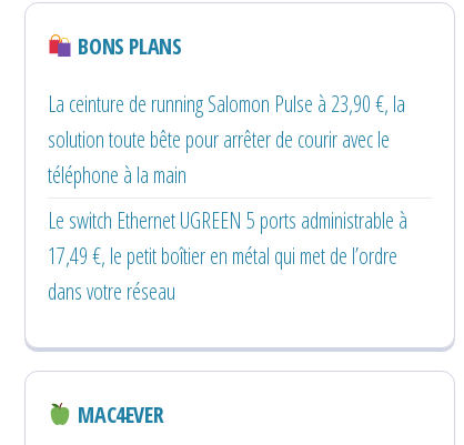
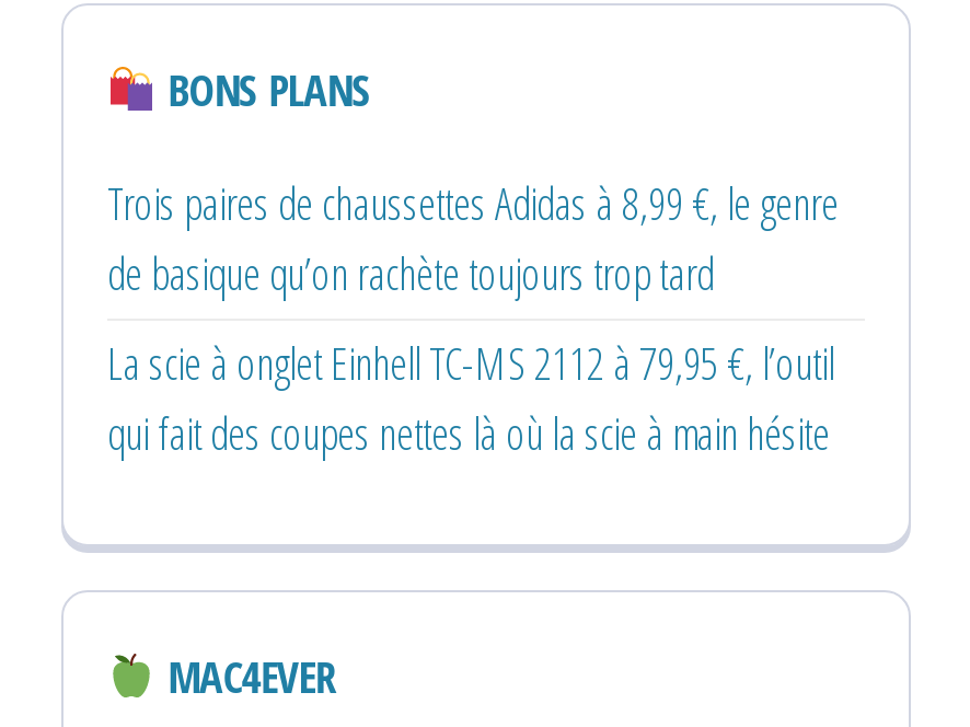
[48,89,405,190] La ceinture de running Salomon Pulse à 23,90 €, la | solution toute bête pour arrêter de courir avec le | téléphone à la main -> [107,173,839,302] Trois paires de chaussettes Adidas à 8,99 €, le genre | de basique qu’on rachète toujours trop tard
[48,206,407,307] Le switch Ethernet UGREEN 5 ports administrable à | 17,49 €, le petit boîtier en métal qui met de l’ordre | dans votre réseau -> [107,333,834,462] La scie à onglet Einhell TC-MS 2112 à 79,95 €, l’outil | qui fait des coupes nettes là où la scie à main hésite

